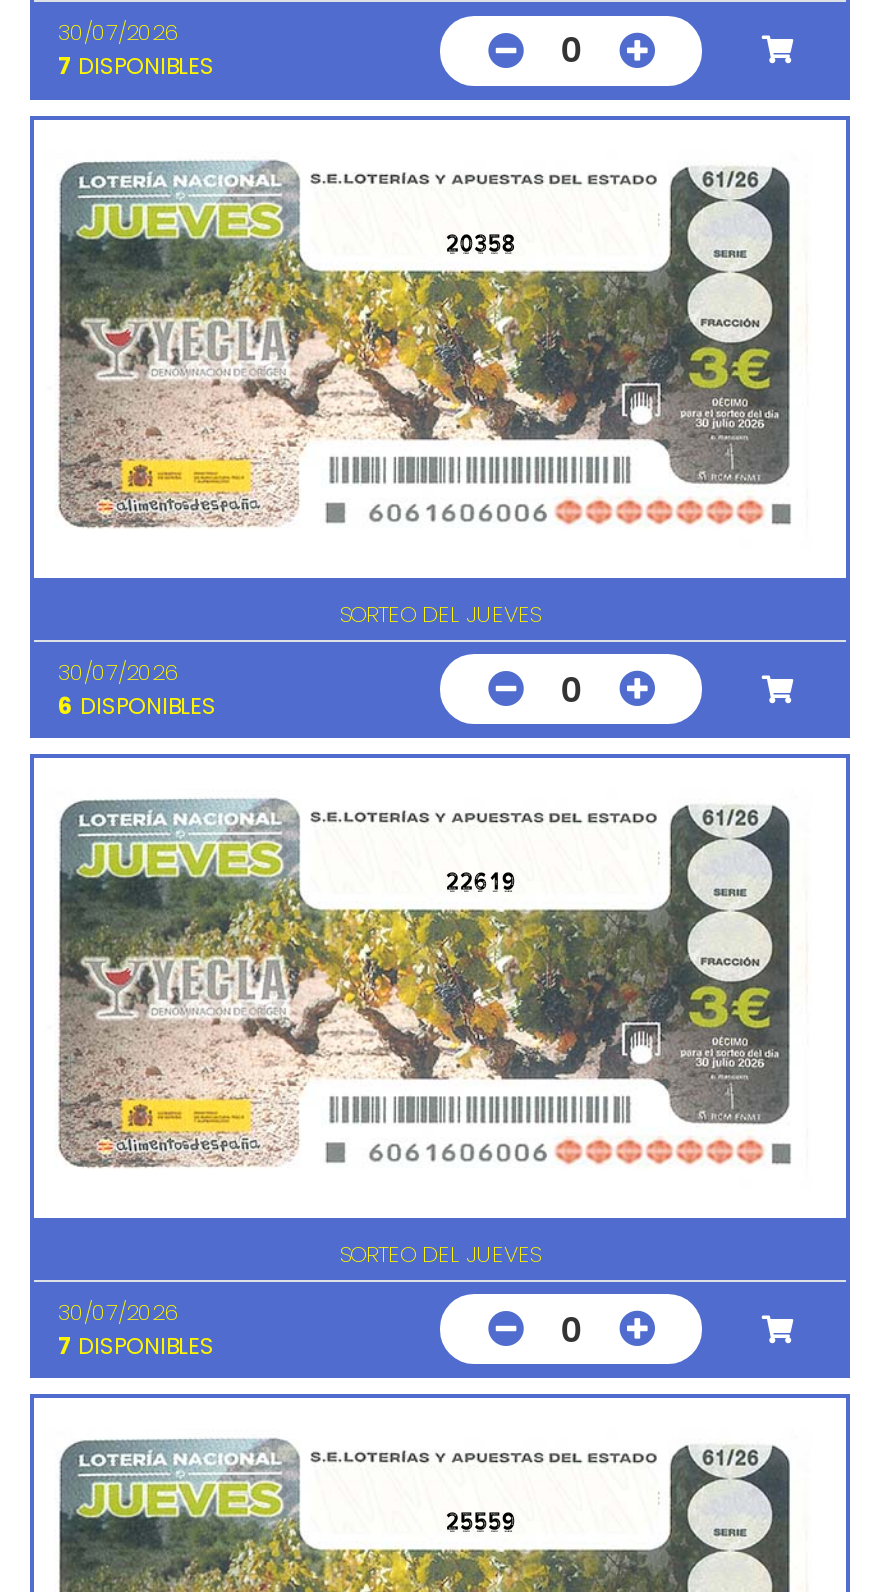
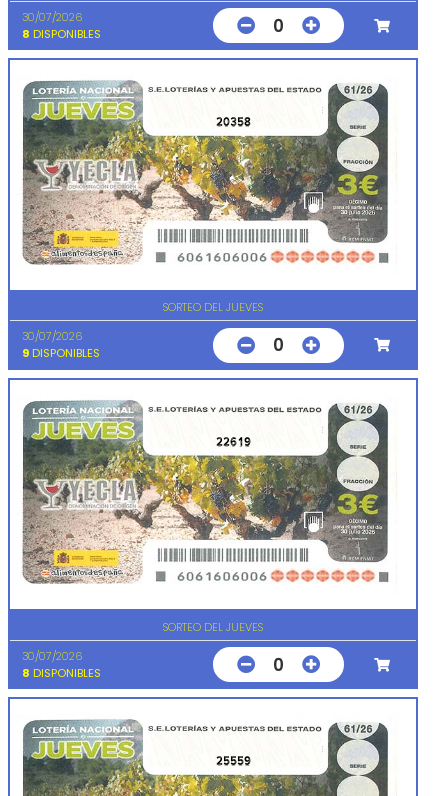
[58,51,214,83] 7 DISPONIBLES -> [22,26,101,42] 8 DISPONIBLES
[58,690,216,722] 6 DISPONIBLES -> [22,345,100,361] 9 DISPONIBLES
[58,1329,214,1361] 7 DISPONIBLES -> [22,665,101,681] 8 DISPONIBLES

